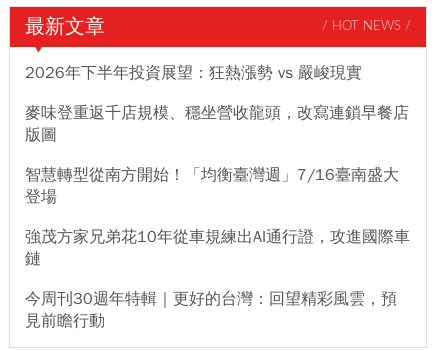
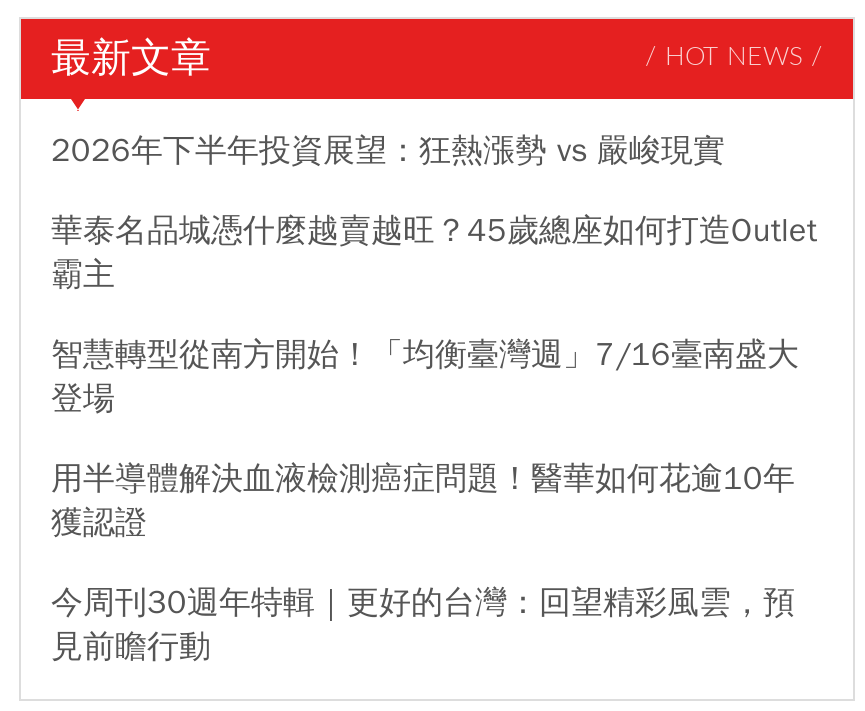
[25,103,409,145] 麥味登重返千店規模、穩坐營收龍頭，改寫連鎖早餐店 | 版圖 -> [51,211,817,295] 華泰名品城憑什麼越賣越旺？45歲總座如何打造Outlet | 霸主
[25,227,410,269] 強茂方家兄弟花10年從車規練出AI通行證，攻進國際車 | 鏈 -> [51,459,795,543] 用半導體解決血液檢測癌症問題！醫華如何花逾10年 | 獲認證

